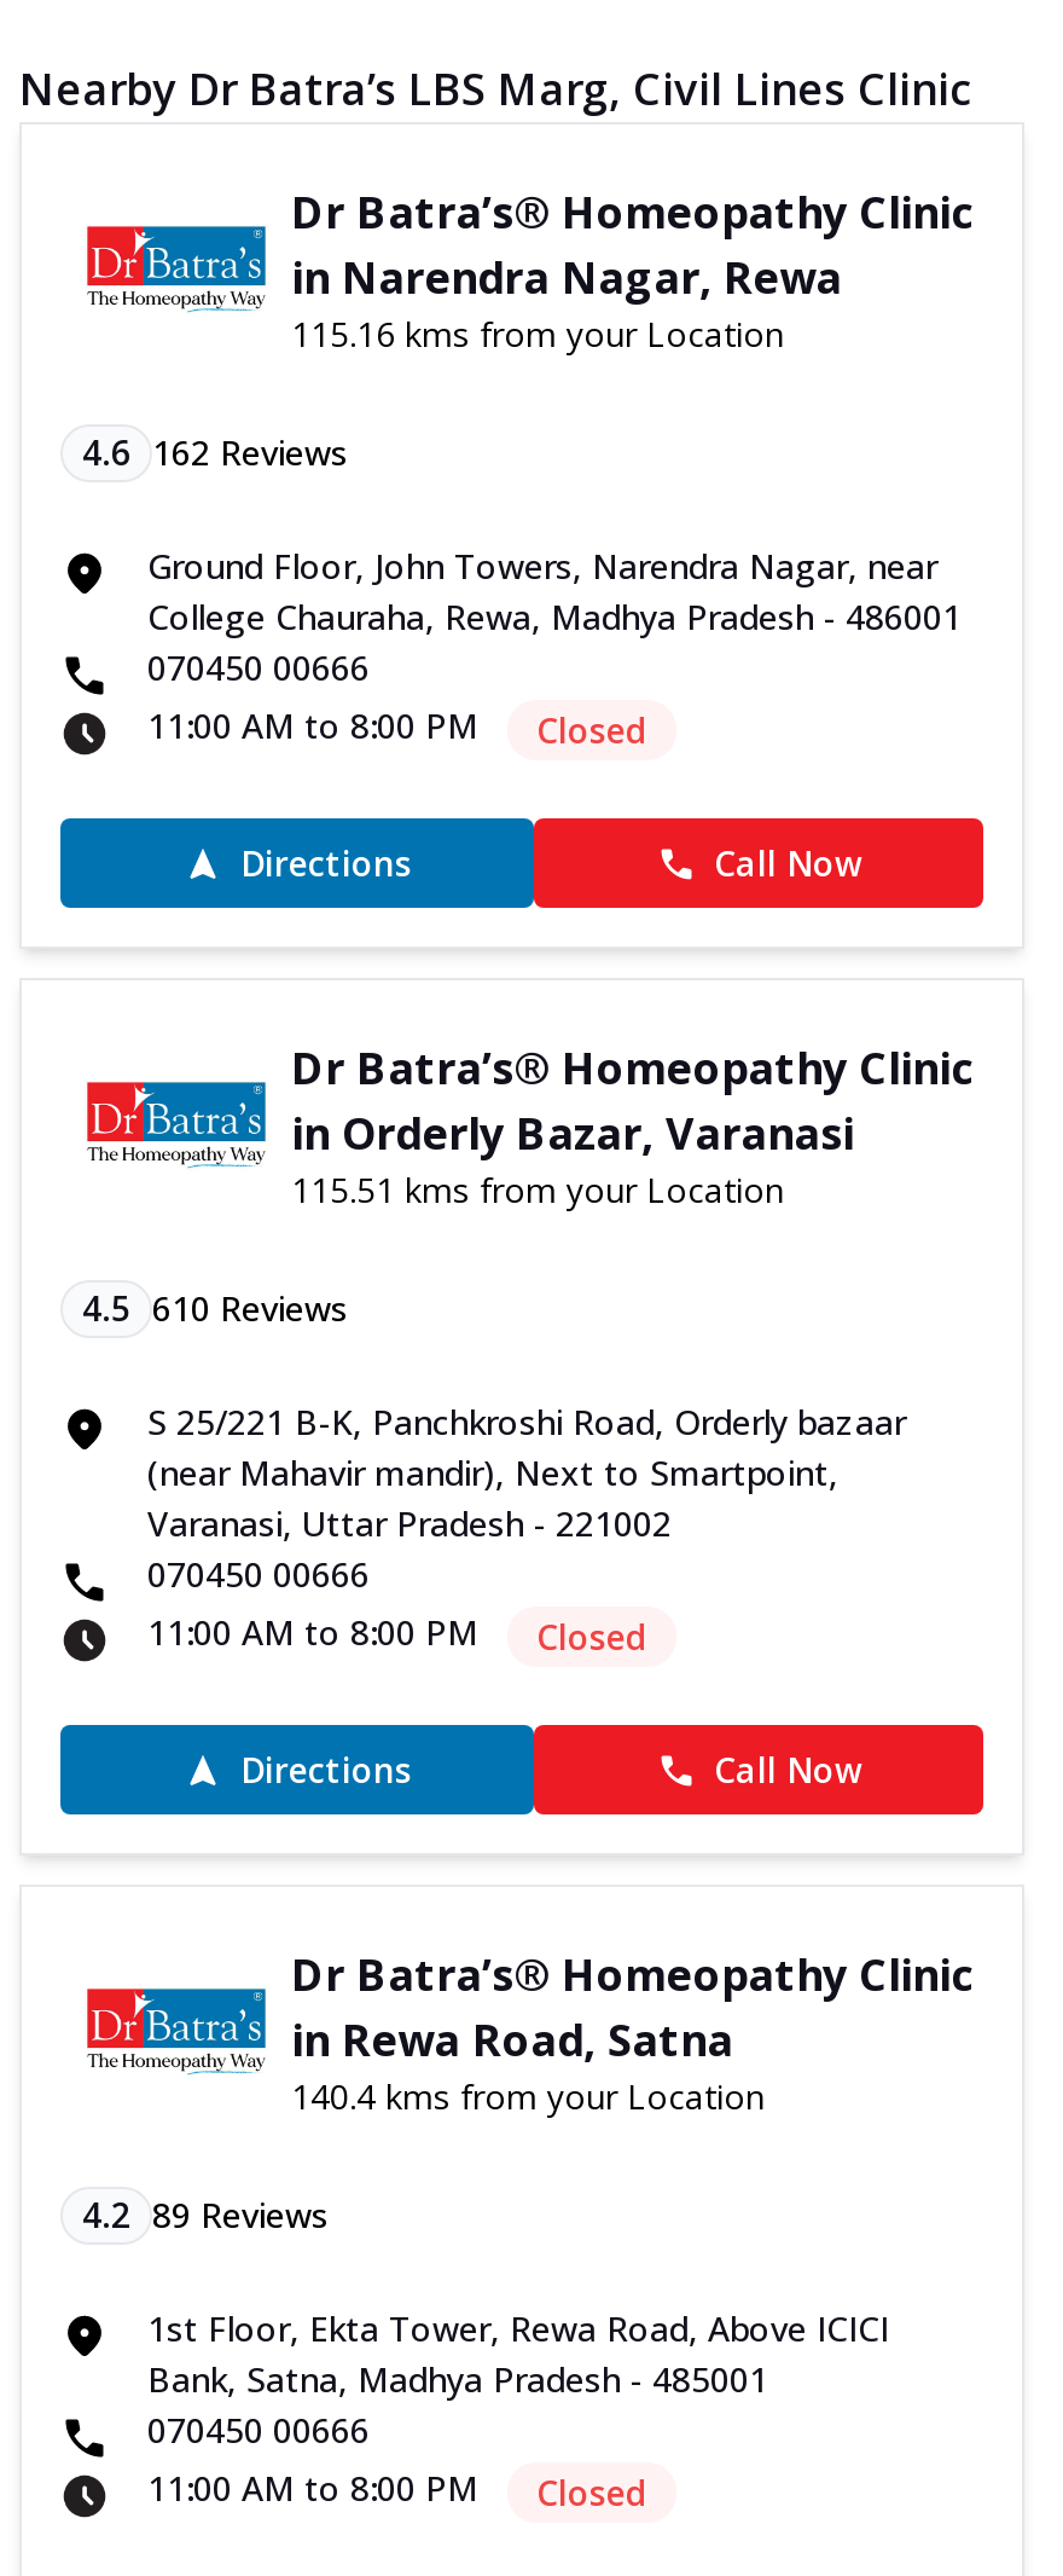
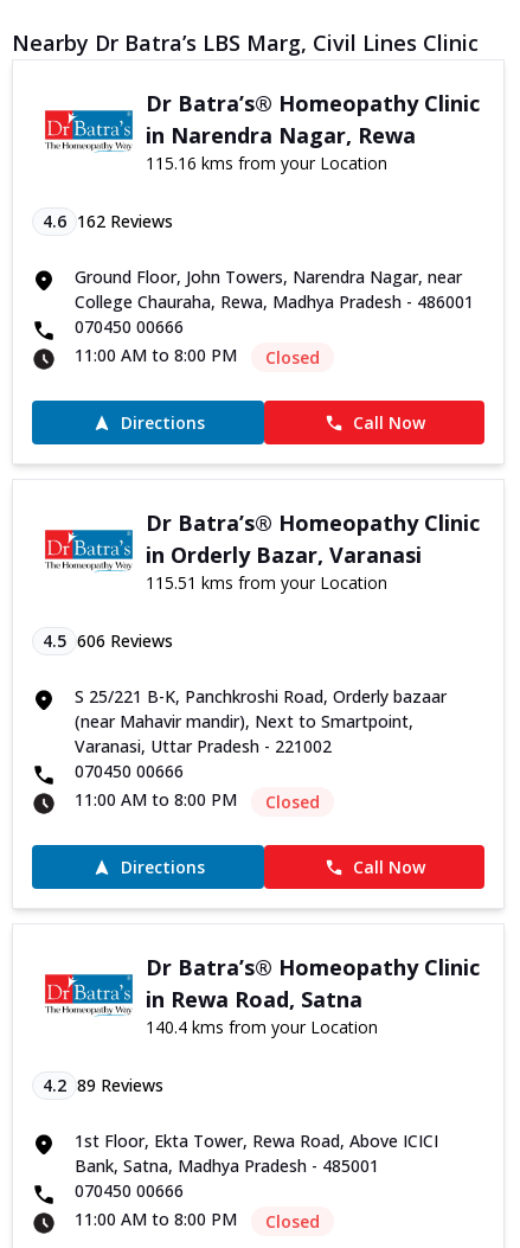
[82,1285,348,1331] 4.5 610 Reviews -> [43,630,173,652] 4.5 606 Reviews

